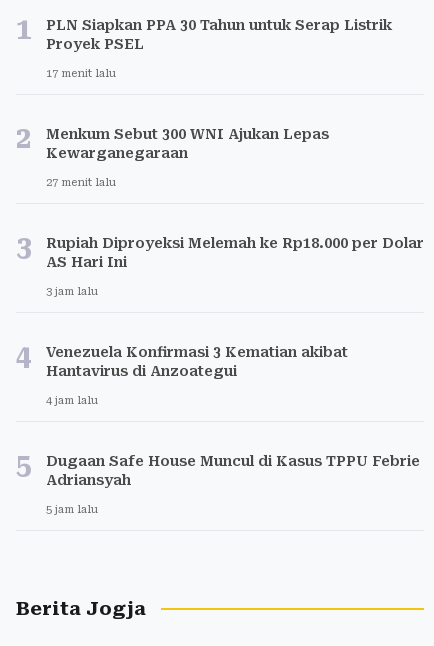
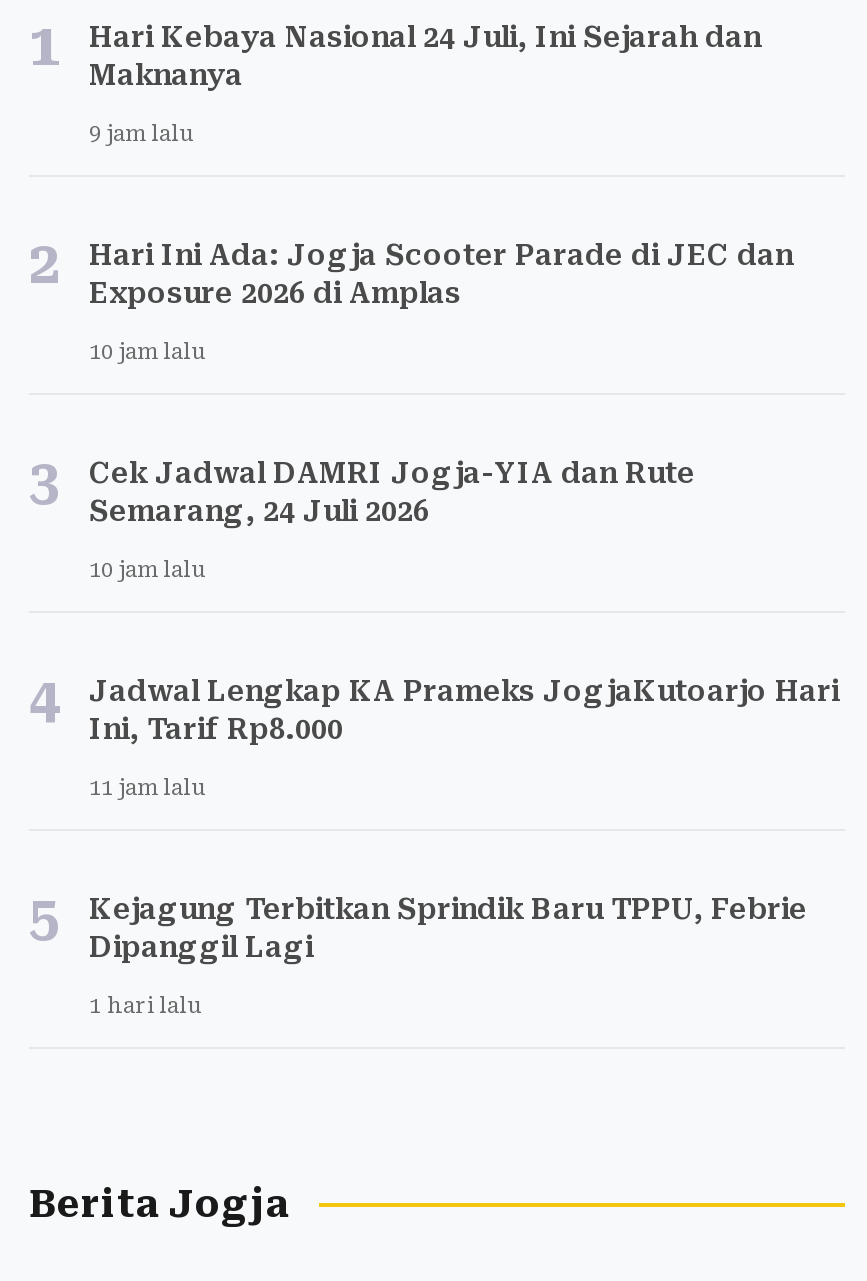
[46,16,392,51] PLN Siapkan PPA 30 Tahun untuk Serap Listrik | Proyek PSEL -> [89,20,761,90] Hari Kebaya Nasional 24 Juli, Ini Sejarah dan | Maknanya
[46,66,116,79] 17 menit lalu -> [89,120,193,146] 9 jam lalu
[46,125,329,160] Menkum Sebut 300 WNI Ajukan Lepas | Kewarganegaraan -> [89,238,793,308] Hari Ini Ada: Jogja Scooter Parade di JEC dan | Exposure 2026 di Amplas
[46,175,116,188] 27 menit lalu -> [89,338,205,364] 10 jam lalu
[46,234,424,269] Rupiah Diproyeksi Melemah ke Rp18.000 per Dolar | AS Hari Ini -> [89,456,695,526] Cek Jadwal DAMRI Jogja-YIA dan Rute | Semarang, 24 Juli 2026
[46,284,98,297] 3 jam lalu -> [89,556,205,582] 10 jam lalu
[46,343,348,378] Venezuela Konfirmasi 3 Kematian akibat | Hantavirus di Anzoategui -> [89,674,839,744] Jadwal Lengkap KA Prameks JogjaKutoarjo Hari | Ini, Tarif Rp8.000
[46,393,98,406] 4 jam lalu -> [89,774,205,800] 11 jam lalu
[46,452,420,487] Dugaan Safe House Muncul di Kasus TPPU Febrie | Adriansyah -> [89,892,807,962] Kejagung Terbitkan Sprindik Baru TPPU, Febrie | Dipanggil Lagi
[46,502,98,515] 5 jam lalu -> [89,992,201,1018] 1 hari lalu

